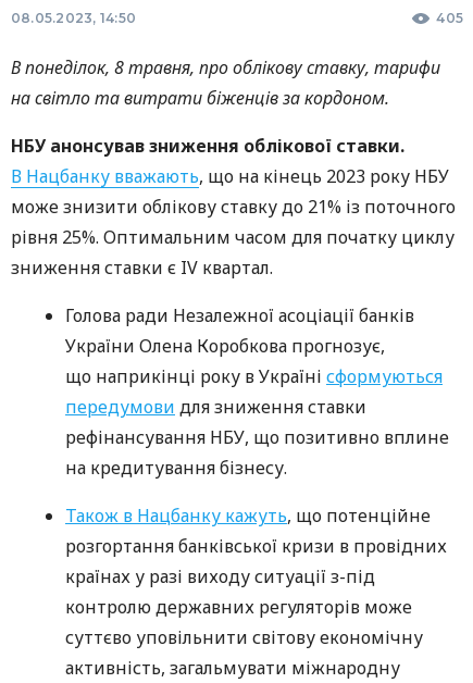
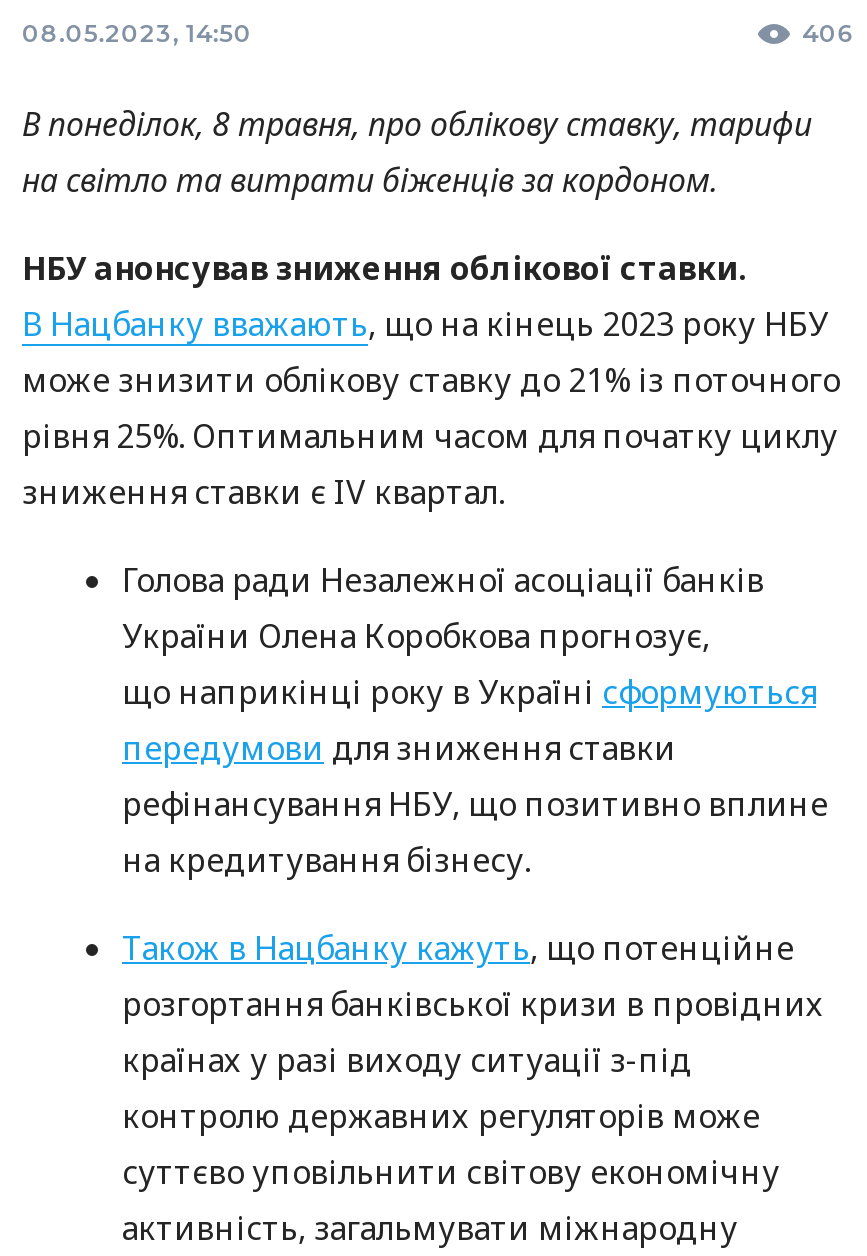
[436,10,463,26] 405 -> [803,18,854,48] 406

